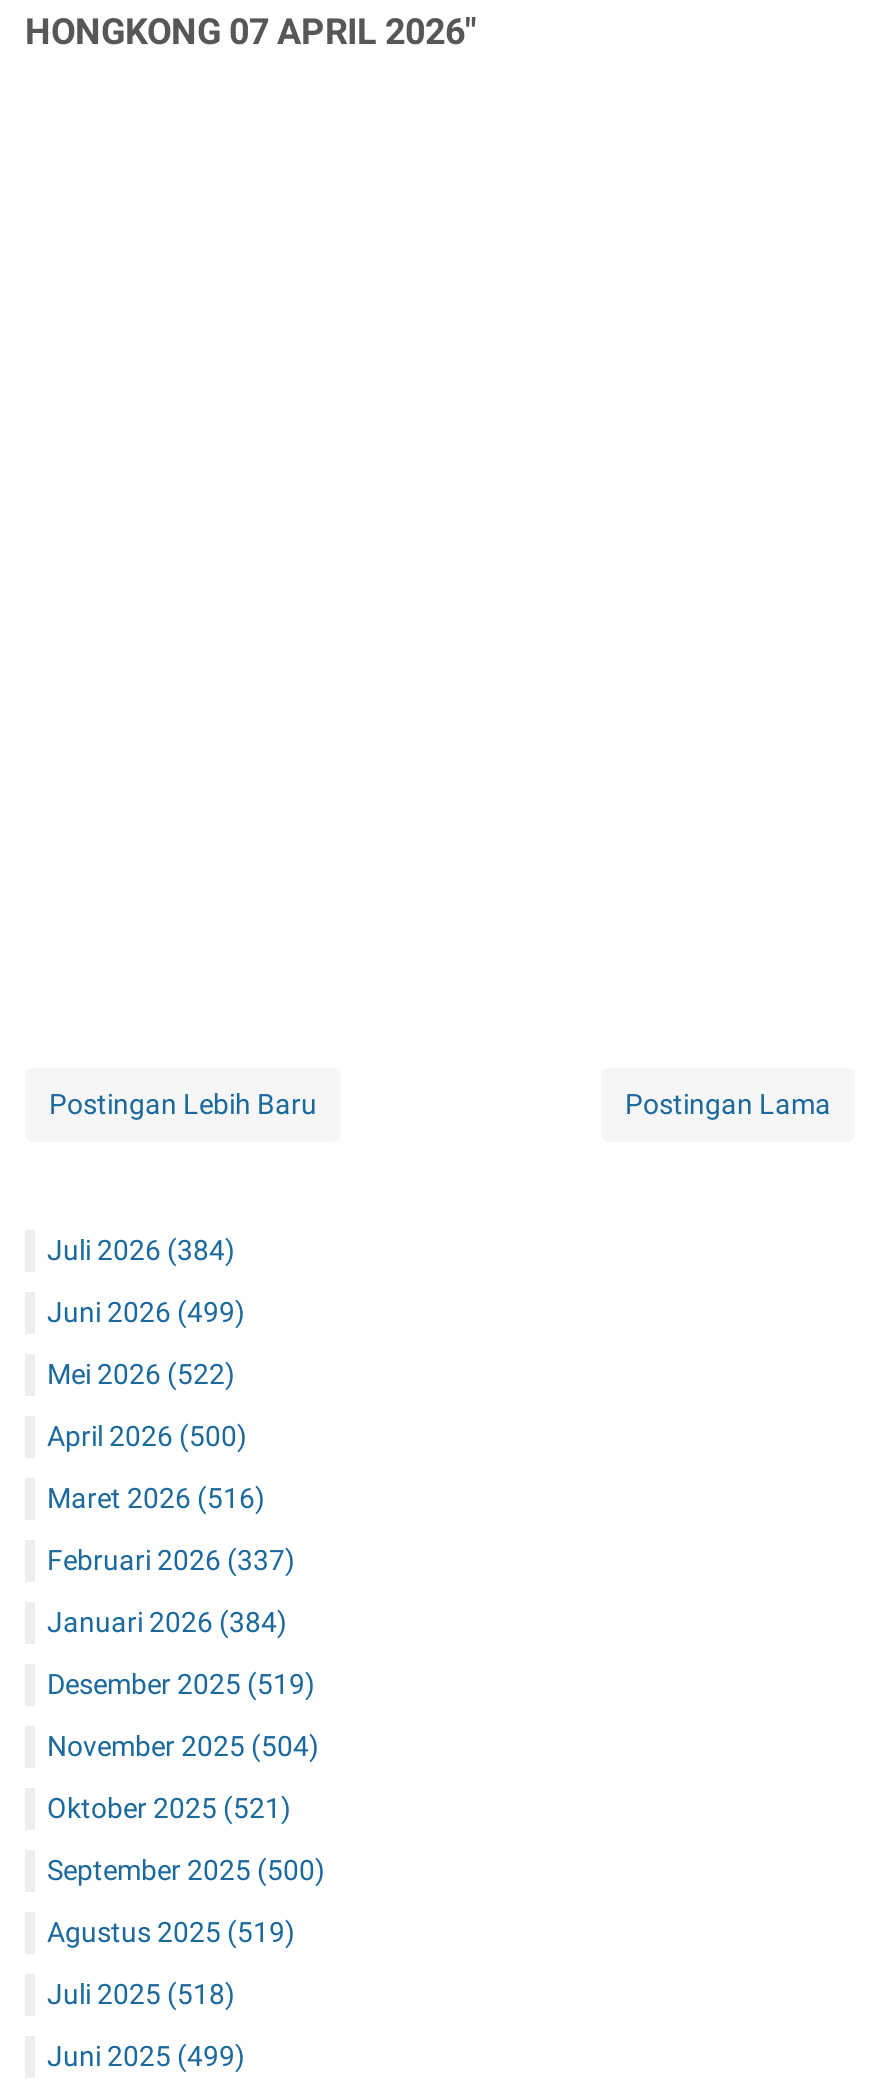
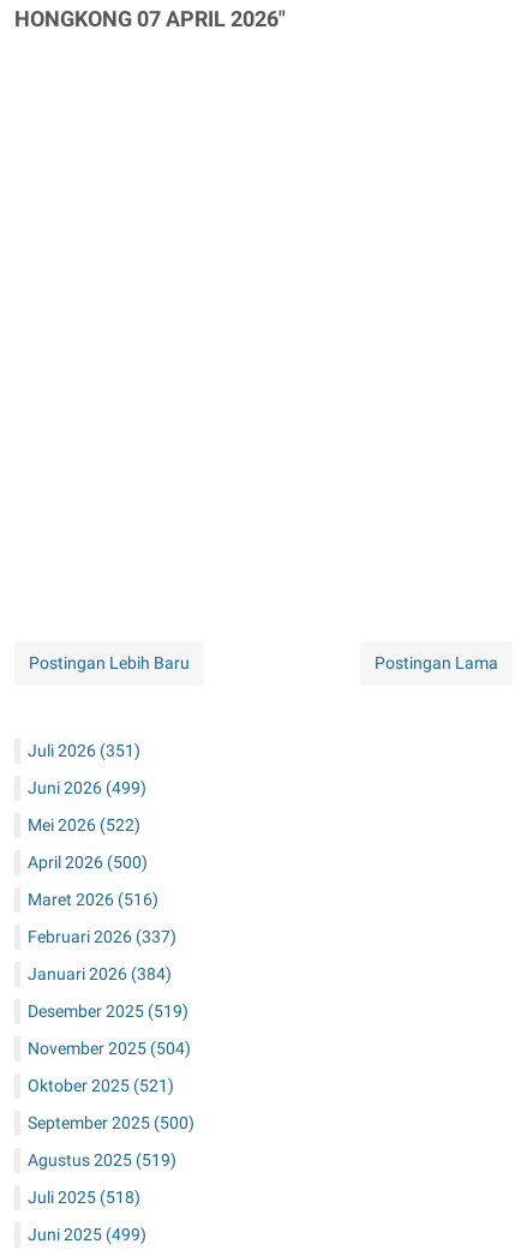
[47,1234,235,1266] Juli 2026 (384) -> [28,741,140,760] Juli 2026 (351)

